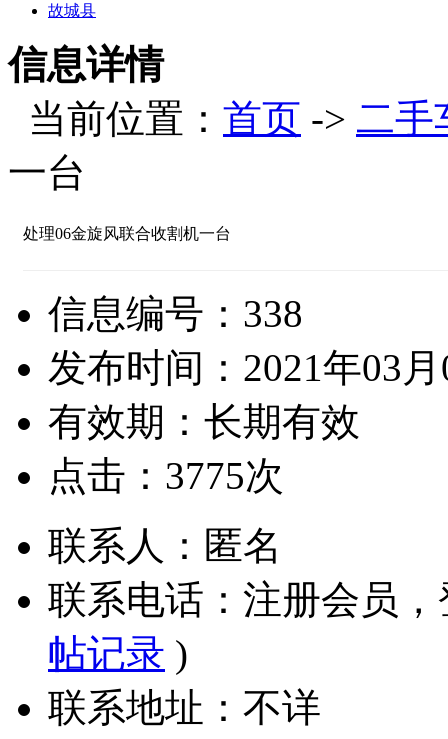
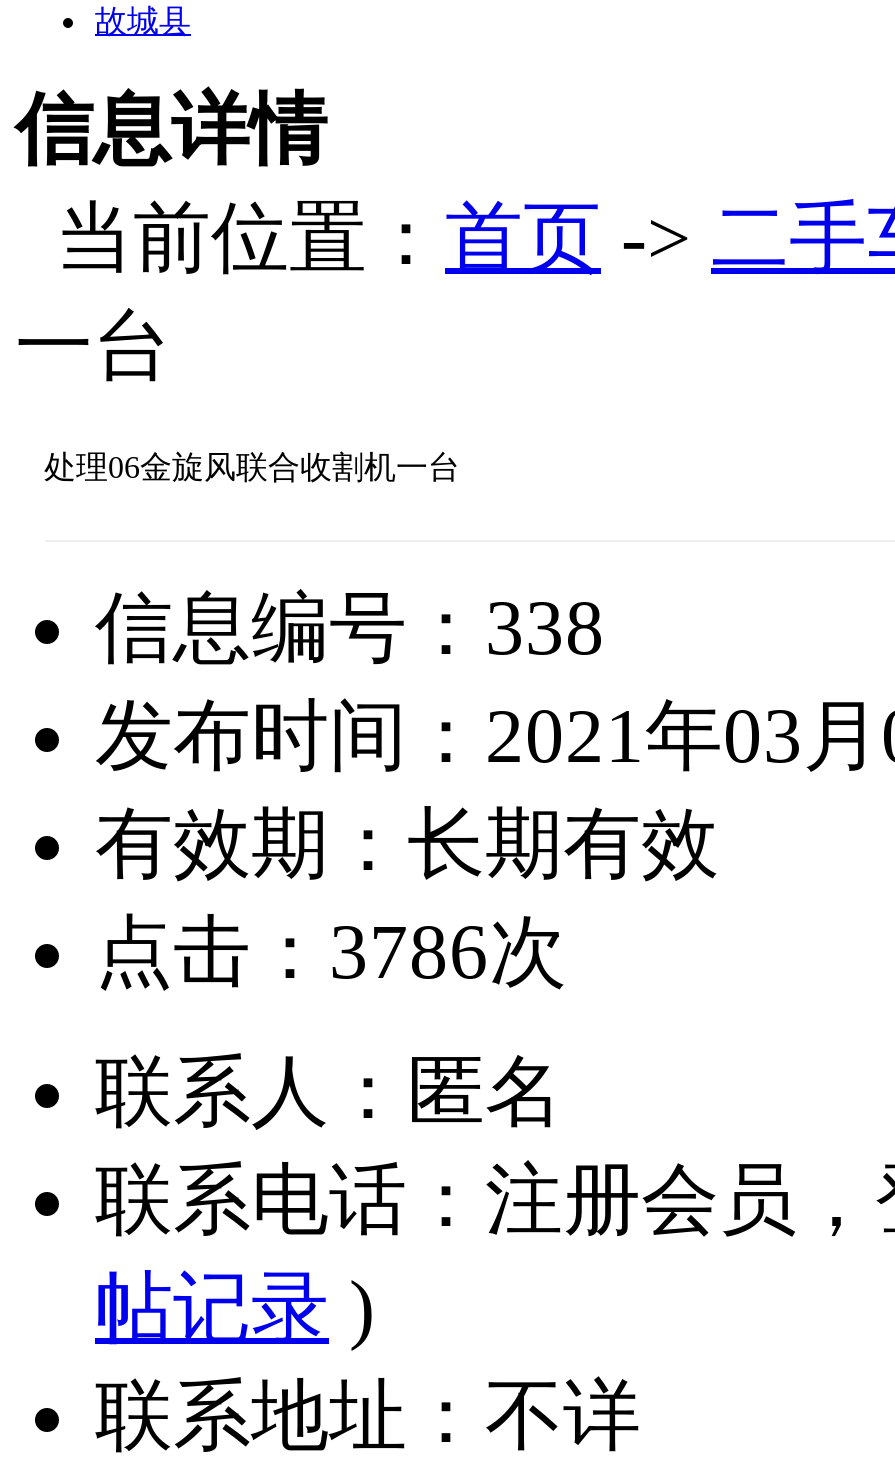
[48,454,284,497] 点击：3775次 -> [95,908,567,994] 点击：3786次

